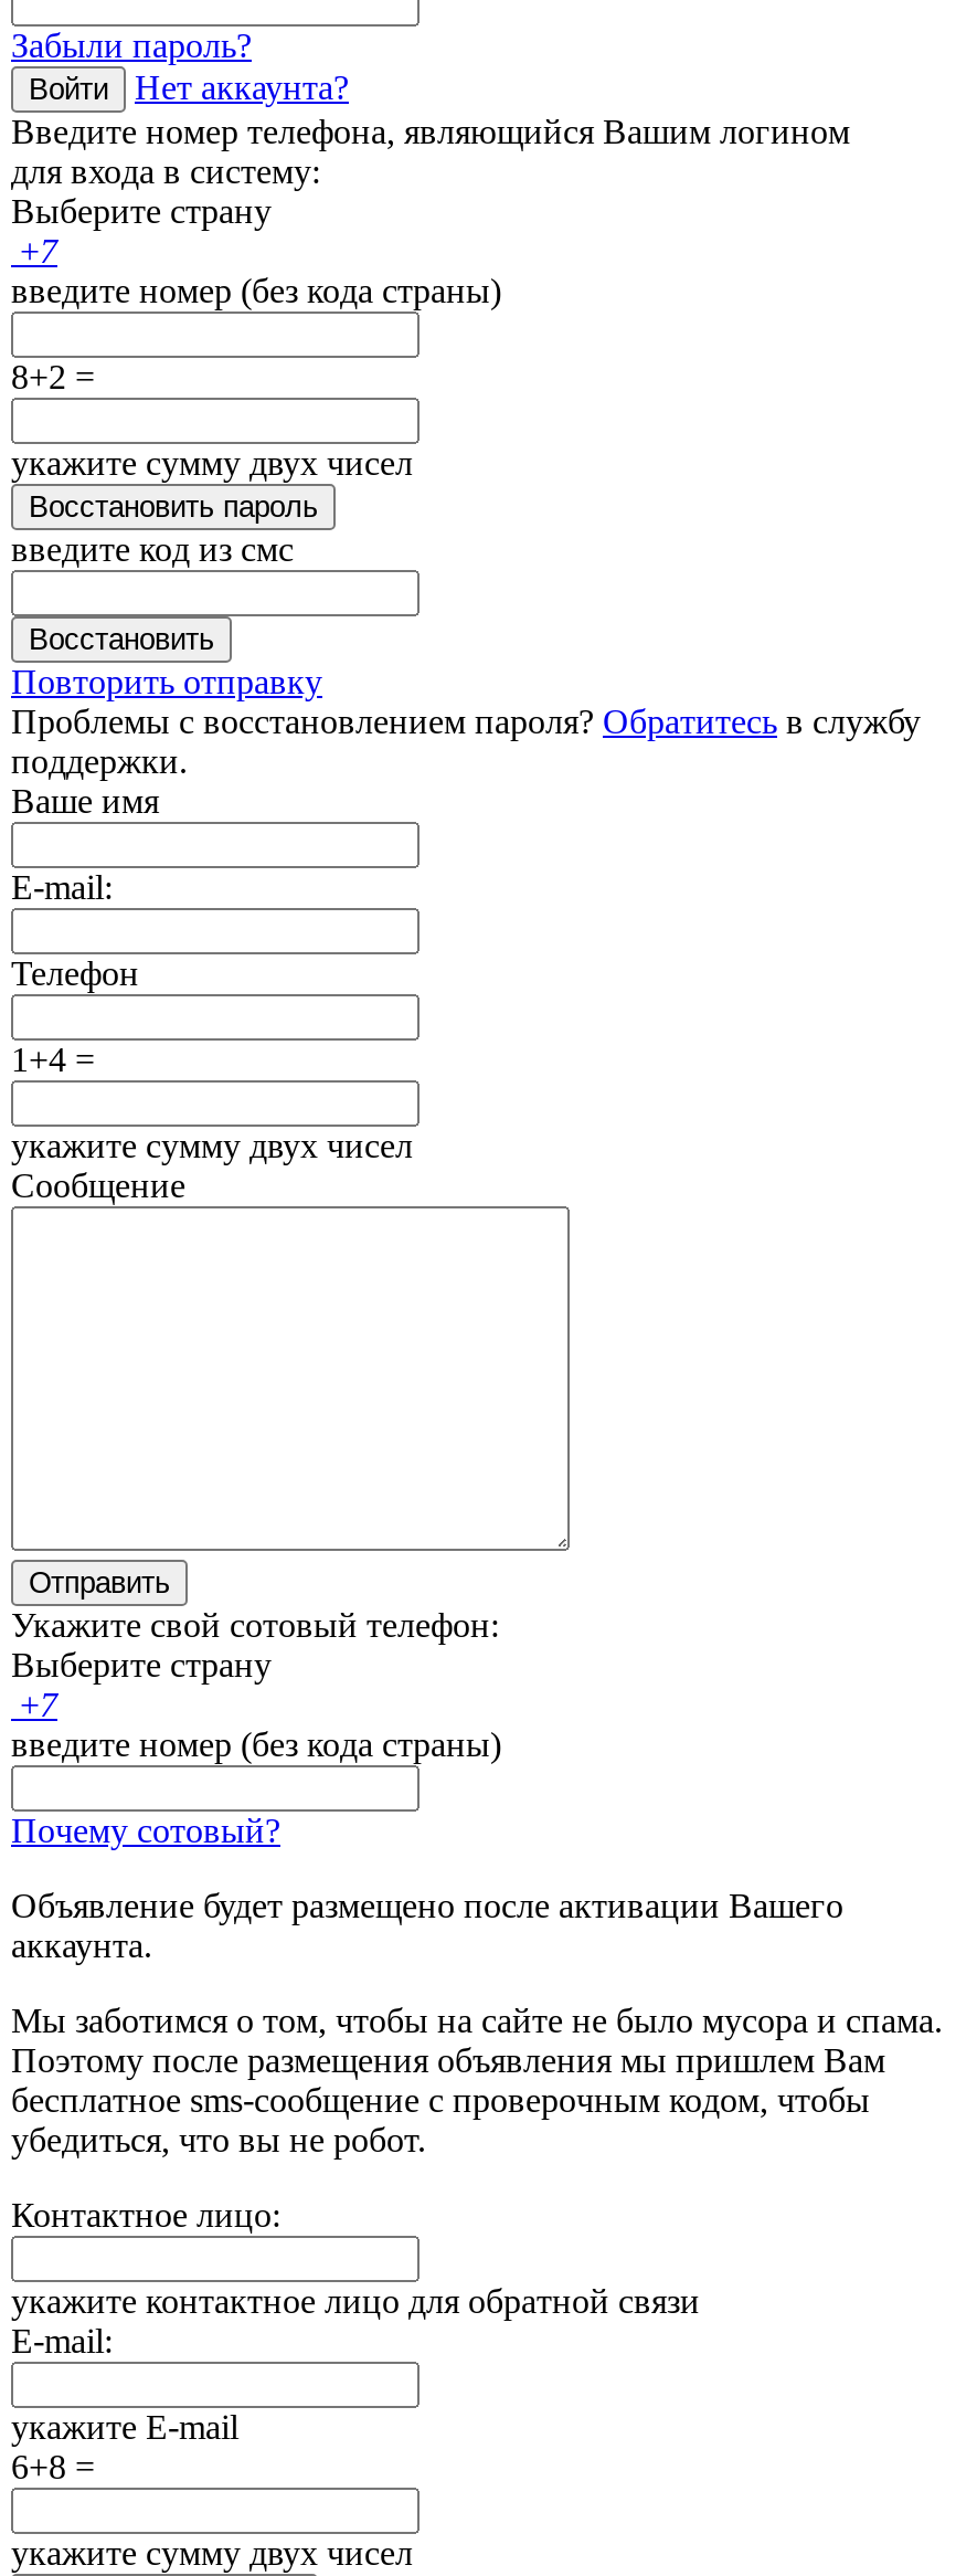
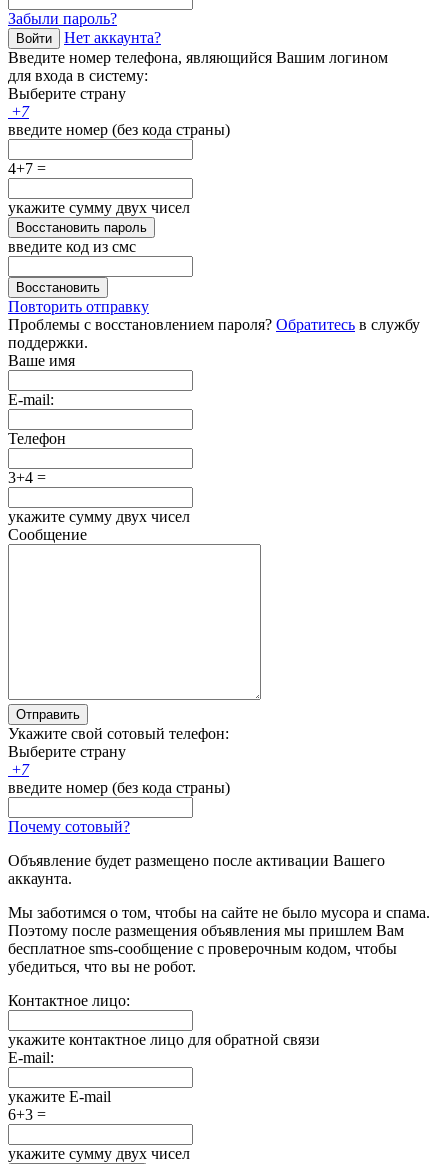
[11,357,95,395] 8+2 = -> [8,160,46,177] 4+7 =
[11,1040,95,1077] 1+4 = -> [8,469,46,486] 3+4 =
[11,2447,95,2485] 6+8 = -> [8,1106,46,1123] 6+3 =

